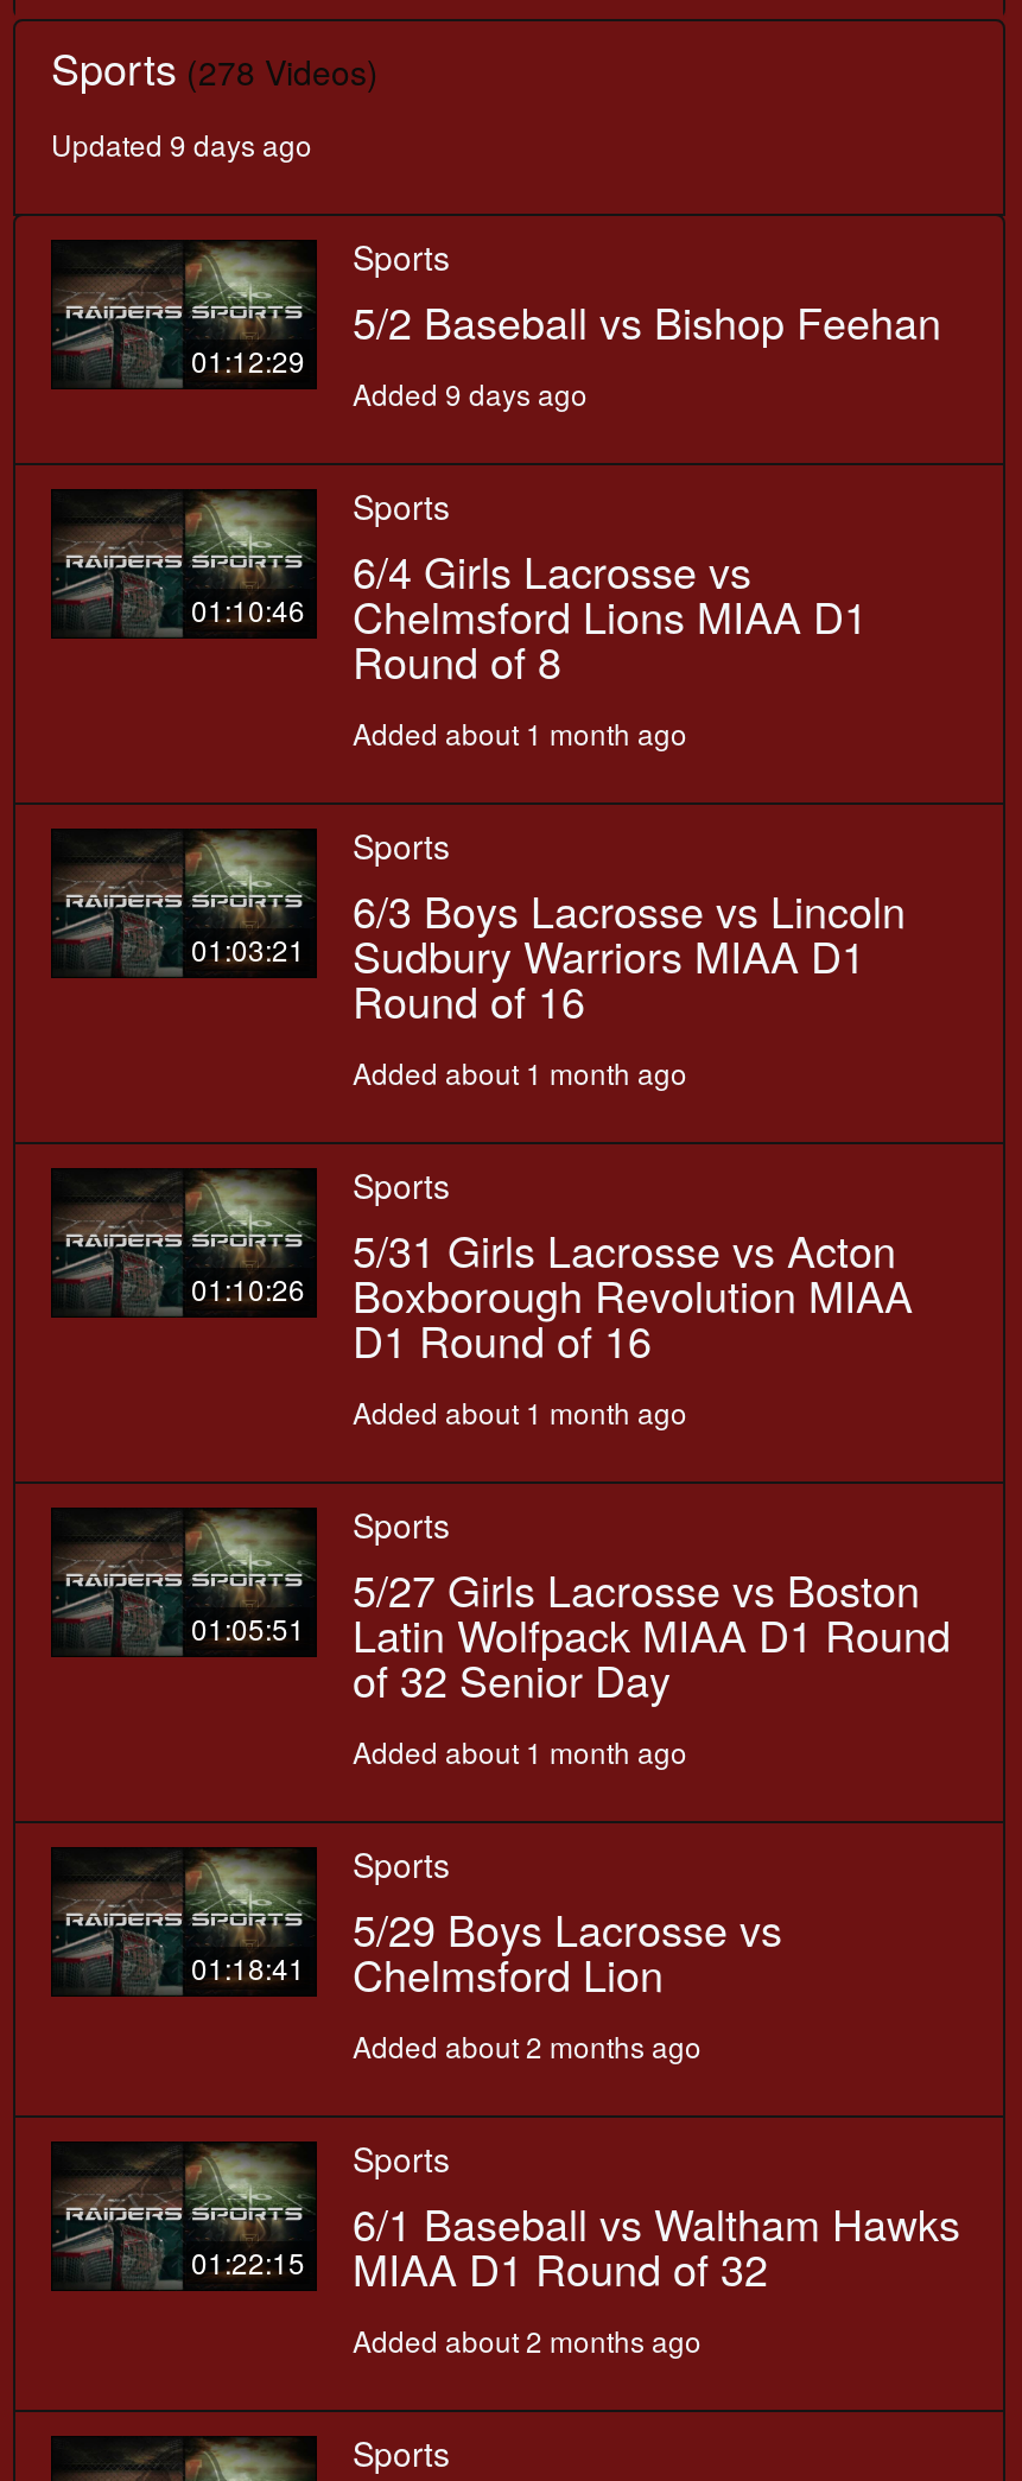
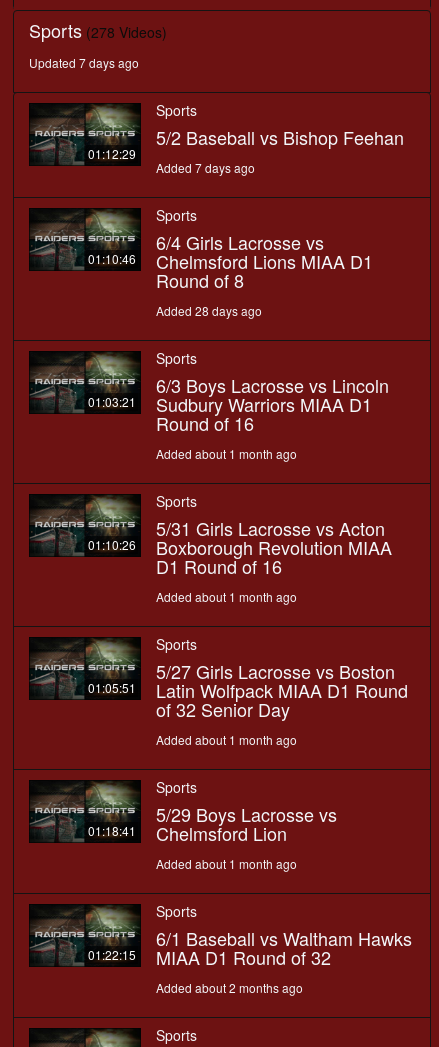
[51,124,312,164] Updated 9 days ago -> [29,54,139,71] Updated 7 days ago
[353,373,588,413] Added 9 days ago -> [156,159,255,176] Added 7 days ago
[353,712,687,753] Added about 1 month ago -> [156,302,262,319] Added 28 days ago
[353,2025,702,2066] Added about 2 months ago -> [156,855,297,872] Added about 1 month ago

